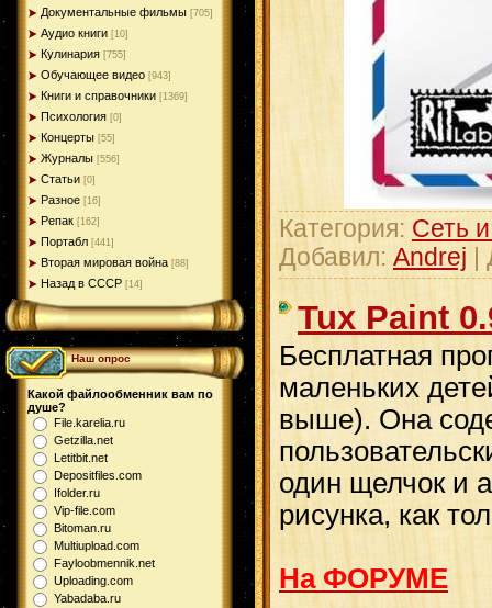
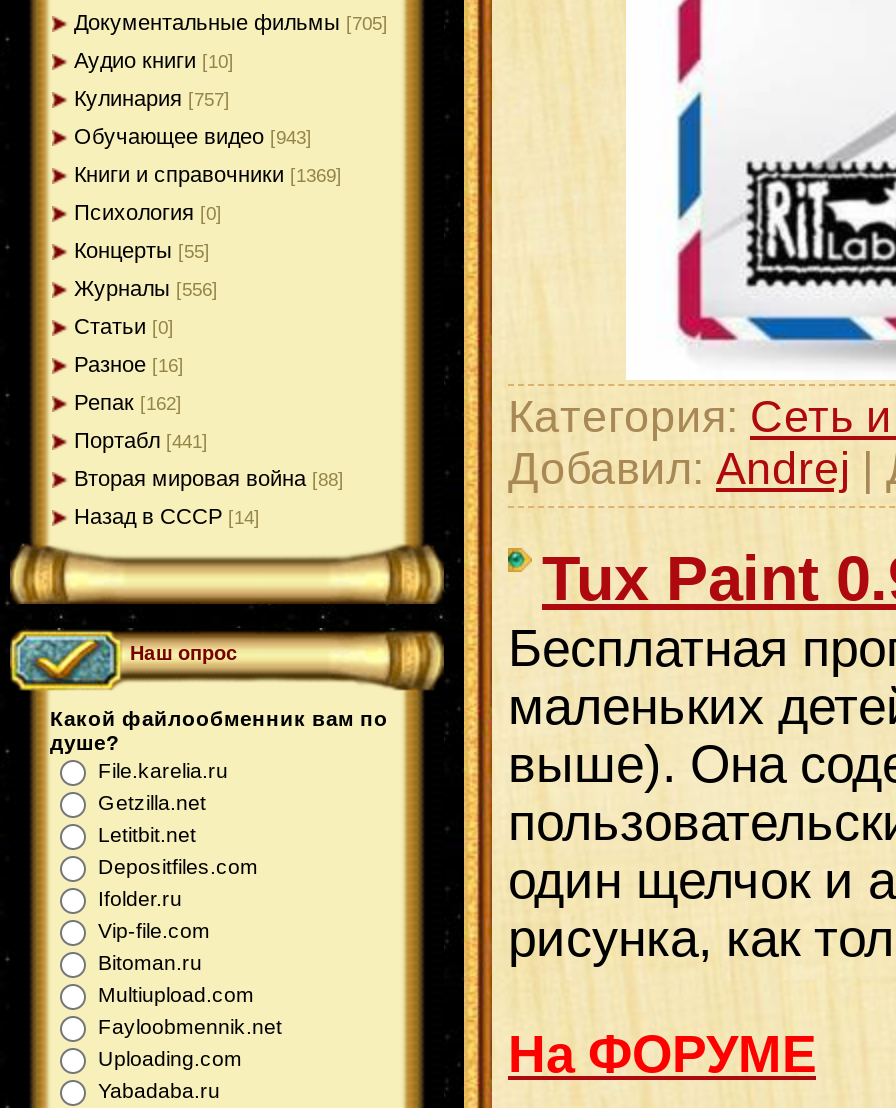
[41,47,126,60] Кулинария [755] -> [74,86,230,110] Кулинария [757]

